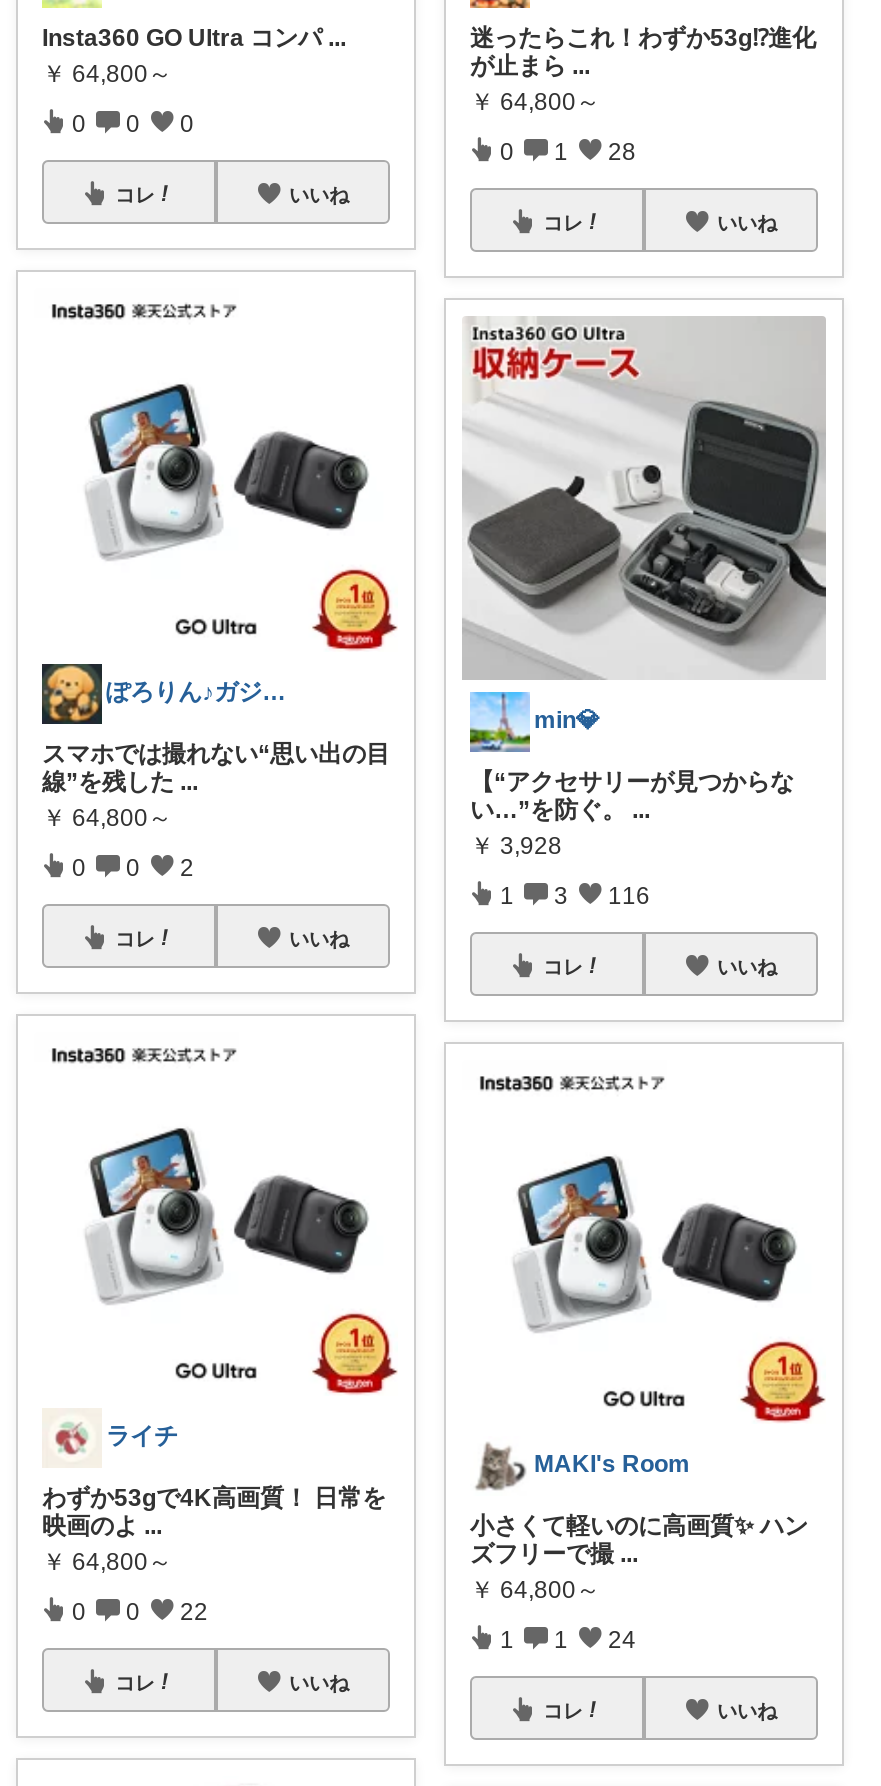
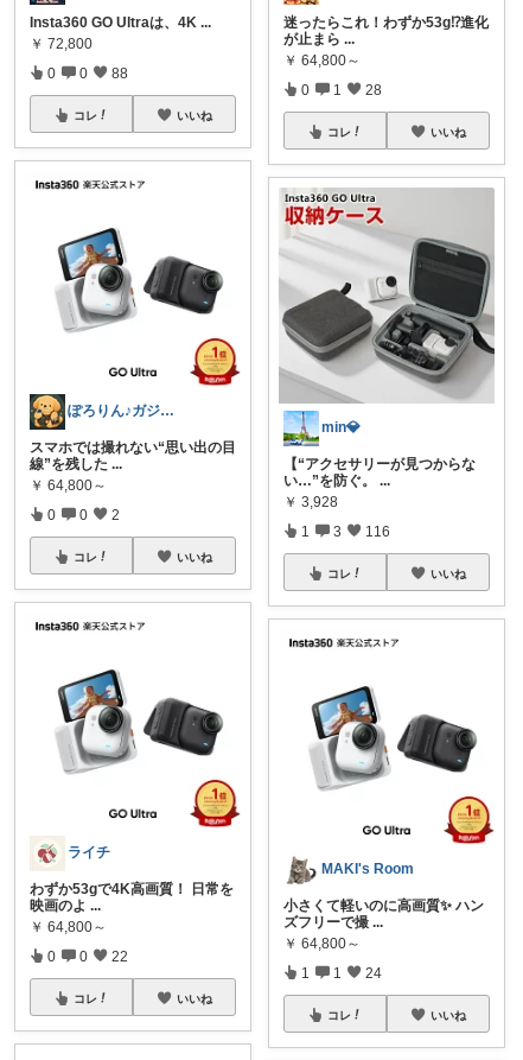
[42,24,346,88] Insta360 GO Ultra コンパ ... | ￥ 64,800～ -> [30,14,211,52] Insta360 GO Ultraは、4K ... | ￥ 72,800
[72,110,194,134] 0 0 0 -> [47,65,128,79] 0 0 88

